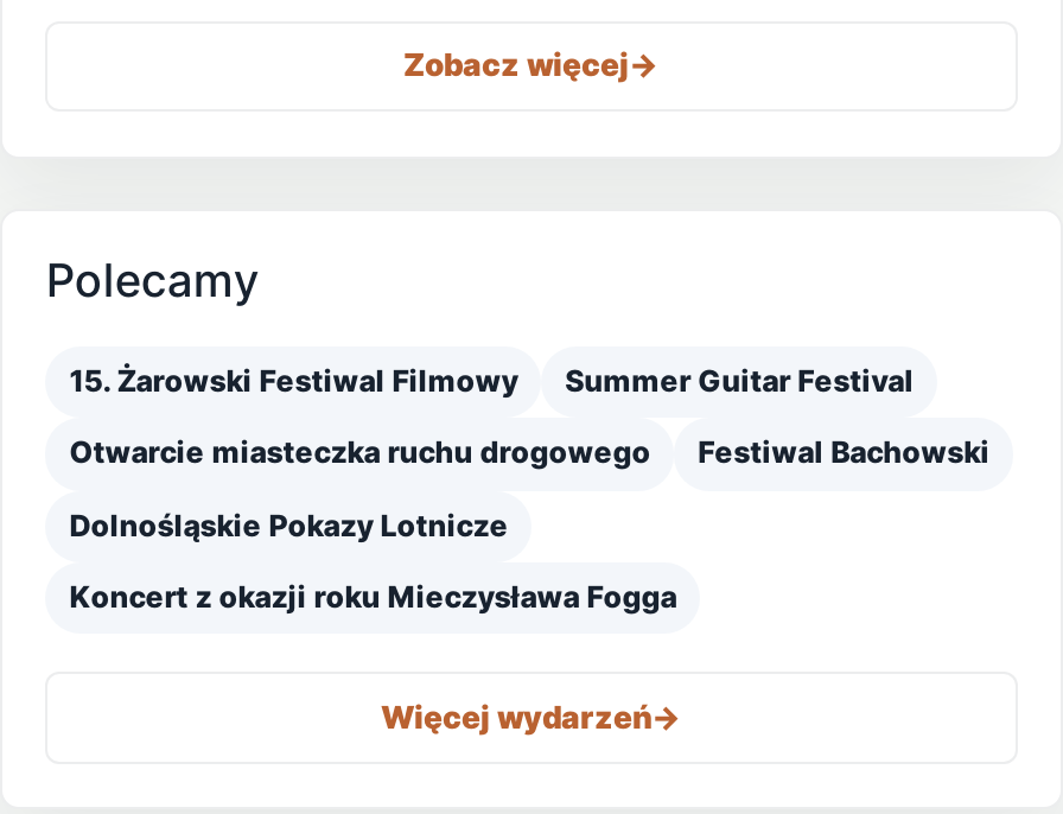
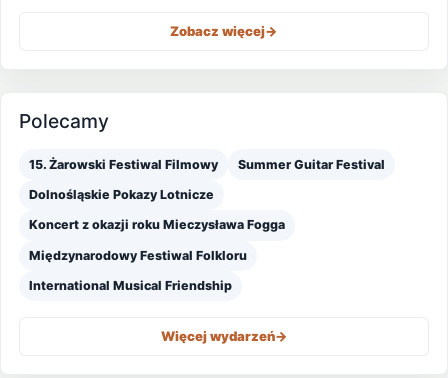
[70,435,990,471] Otwarcie miasteczka ruchu drogowego | Festiwal Bachowski -> none
moved [70,508,677,615] -> [29,187,285,232]: Dolnośląskie Pokazy Lotnicze | Koncert z okazji roku Mieczysława Fogga
none -> [29,248,247,293] Międzynarodowy Festiwal Folkloru | International Musical Friendship

